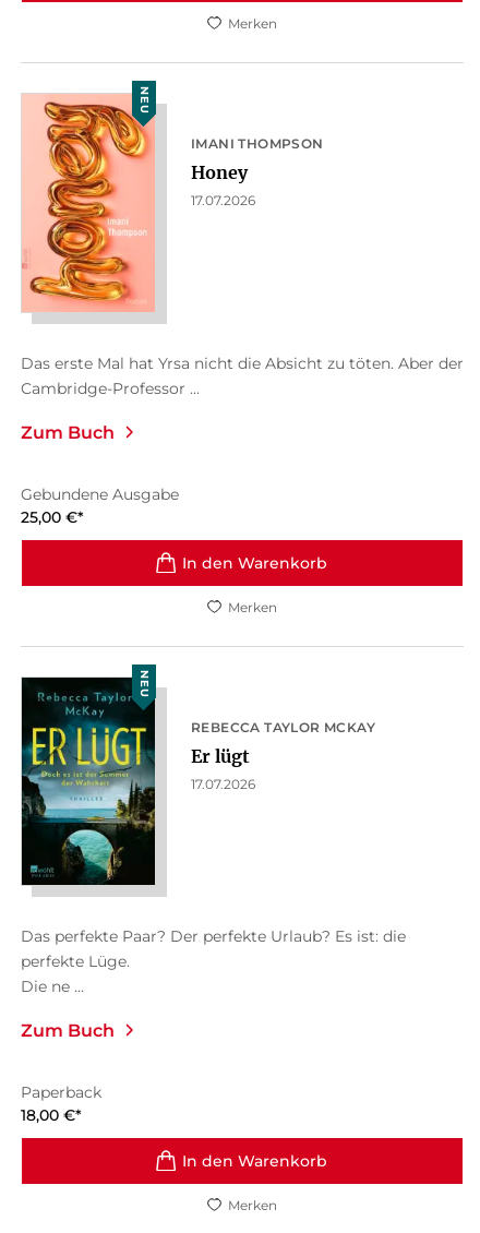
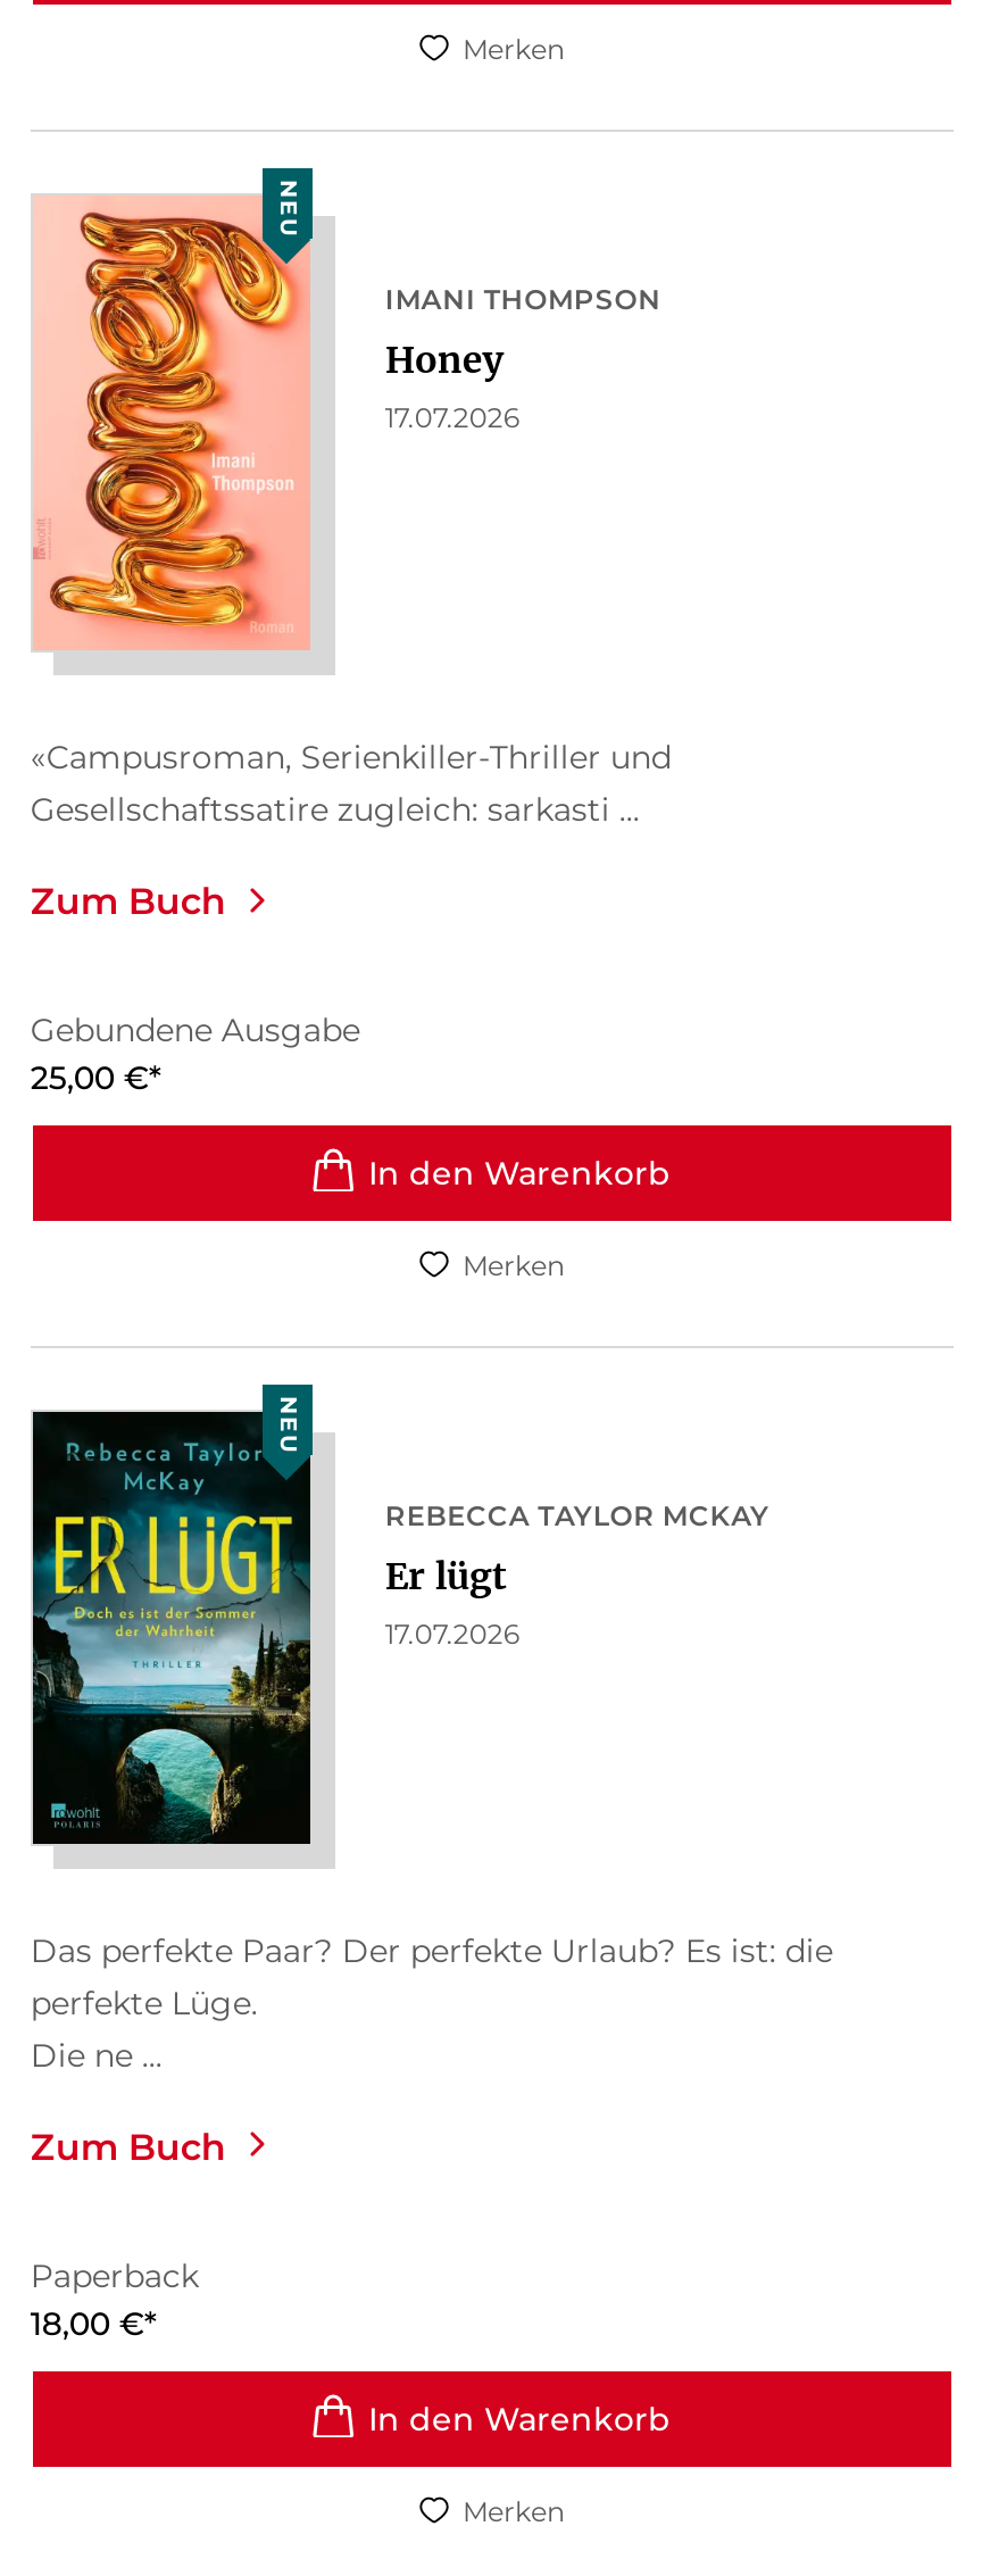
[21,354,464,398] Das erste Mal hat Yrsa nicht die Absicht zu töten. Aber der | Cambridge-Professor ... -> [30,737,671,830] «Campusroman, Serienkiller-Thriller und | Gesellschaftssatire zugleich: sarkasti ...

